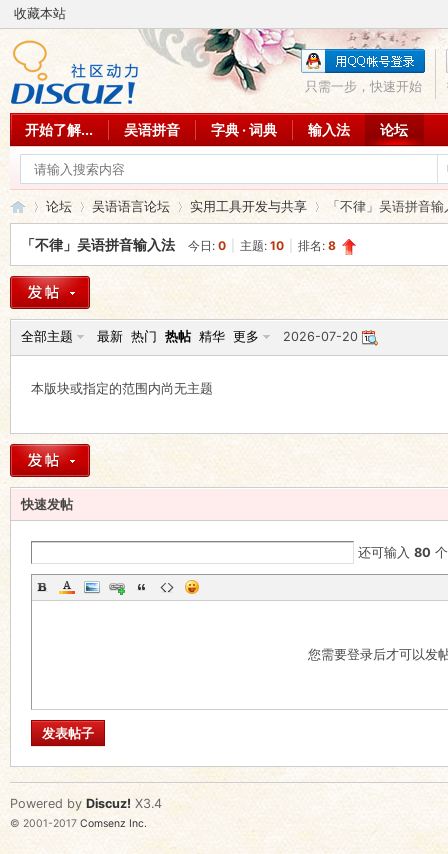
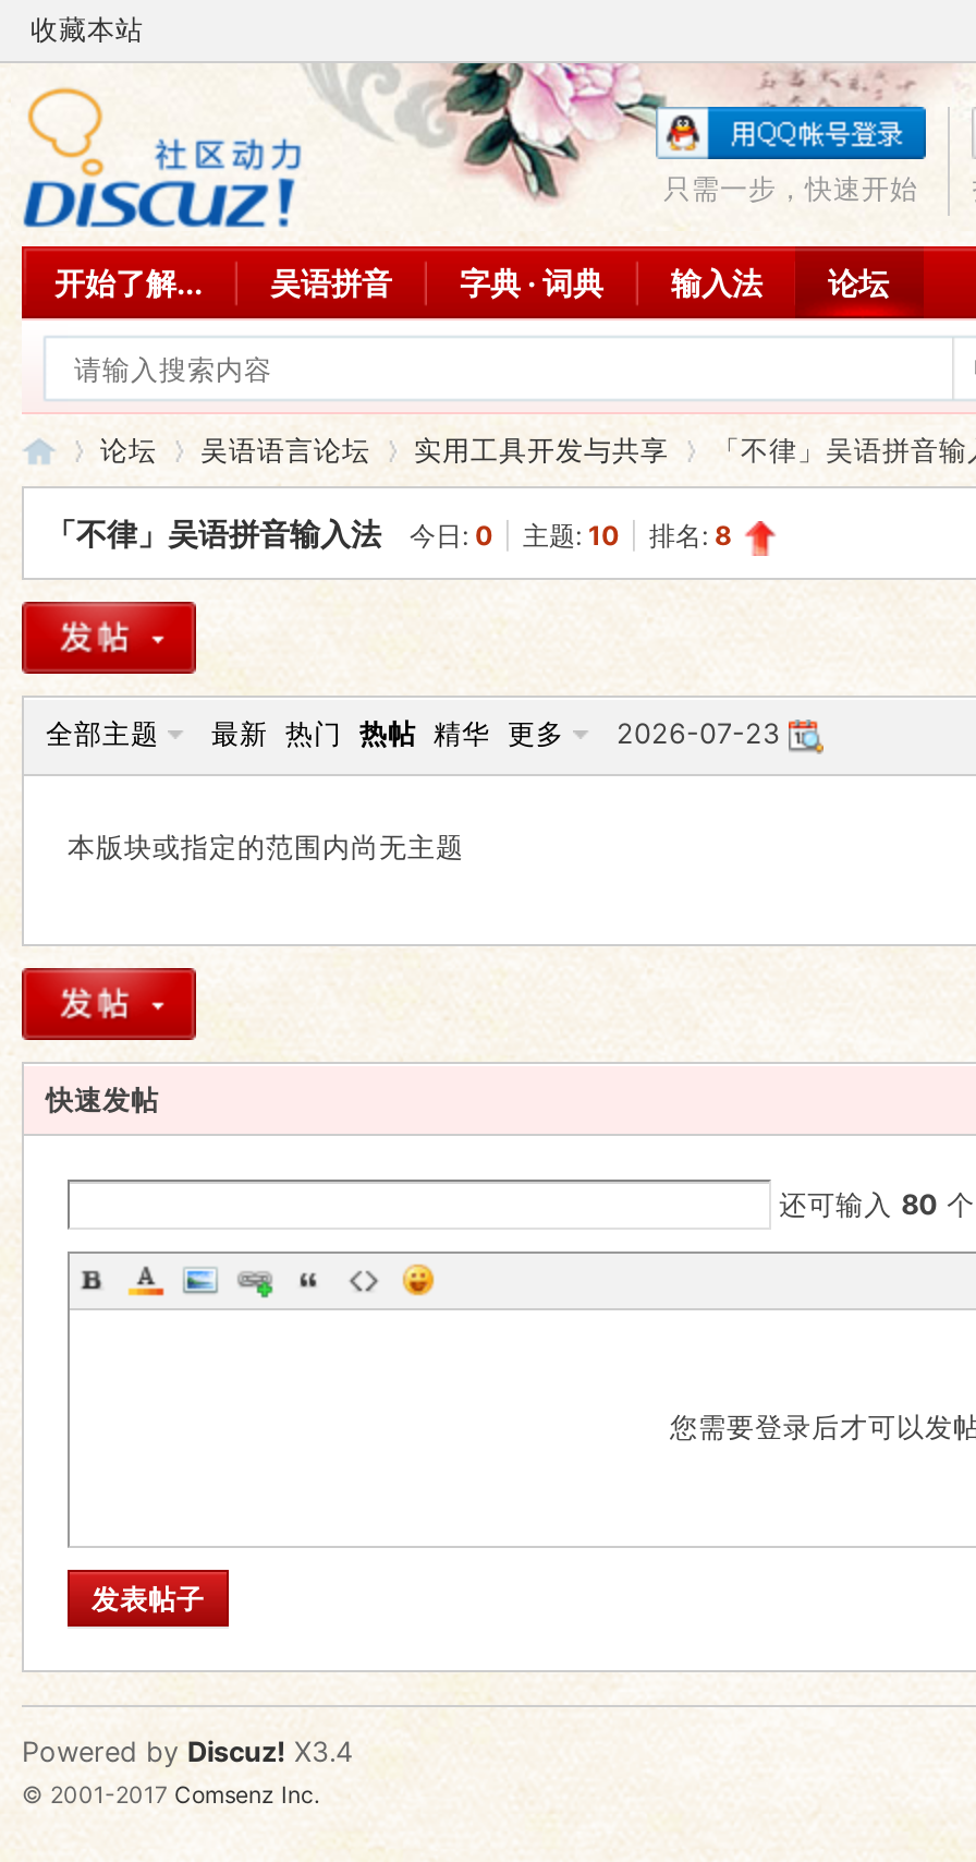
[21,329,358,344] 全部主题 最新 热门 热帖 精华 更多 2026-07-20 -> [46,717,780,750] 全部主题 最新 热门 热帖 精华 更多 2026-07-23

